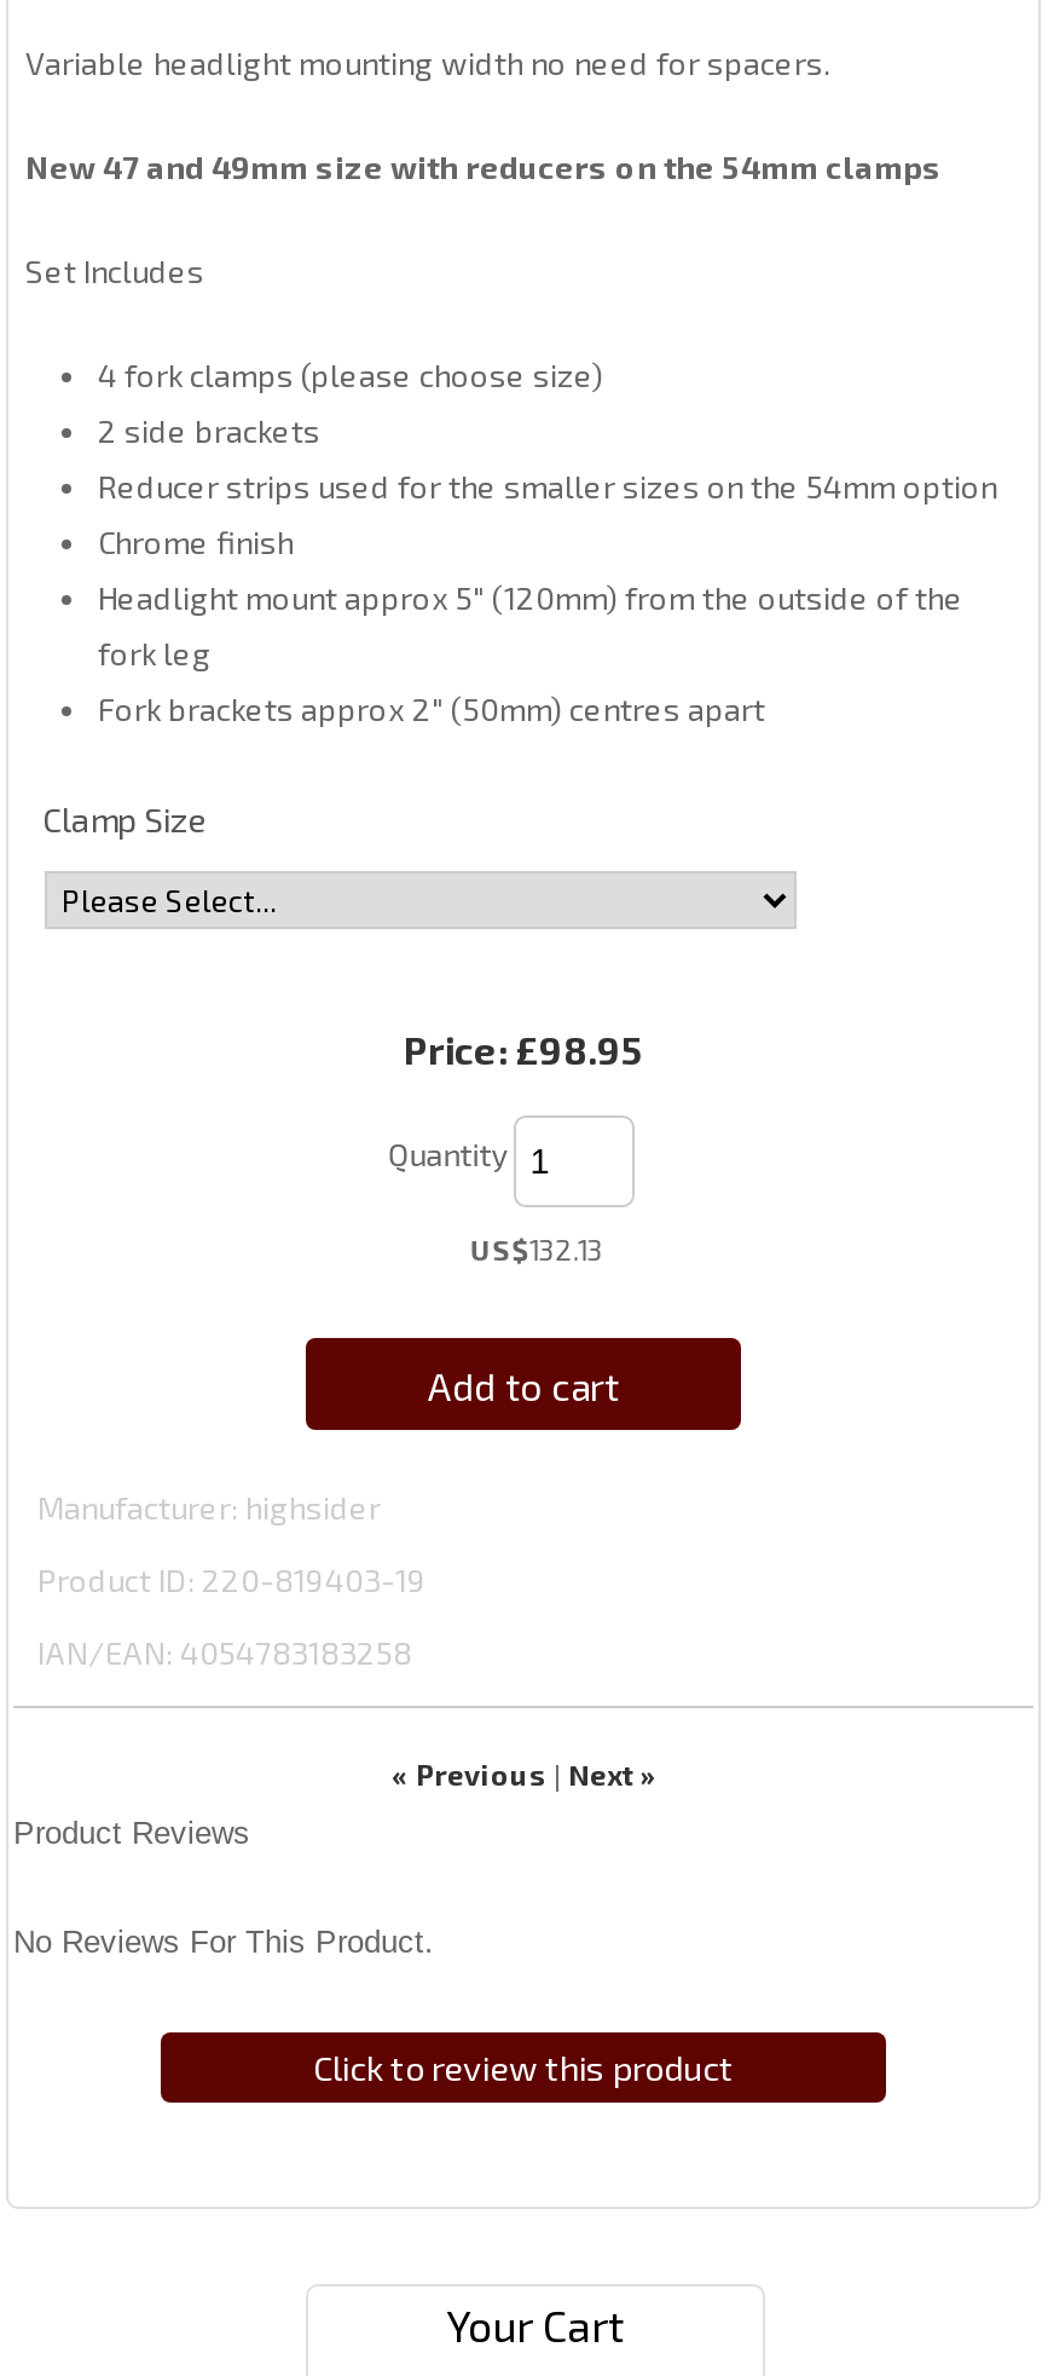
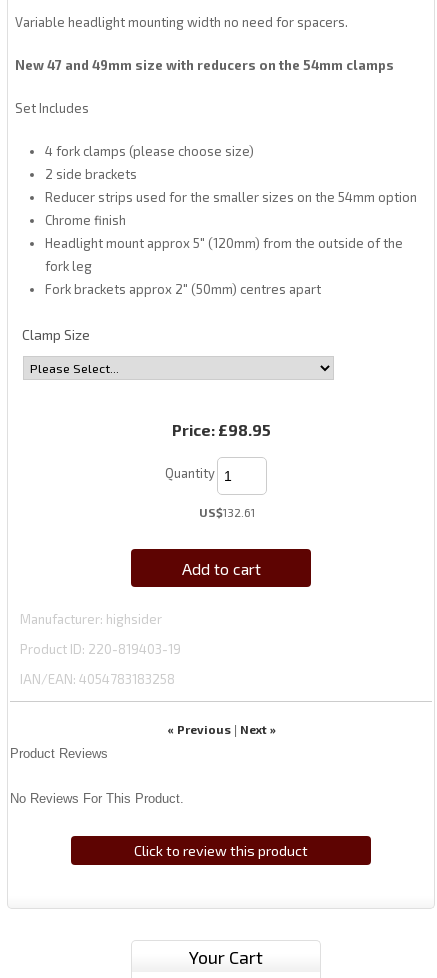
[471,1232,604,1266] US$132.13 -> [199,505,255,519] US$132.61

